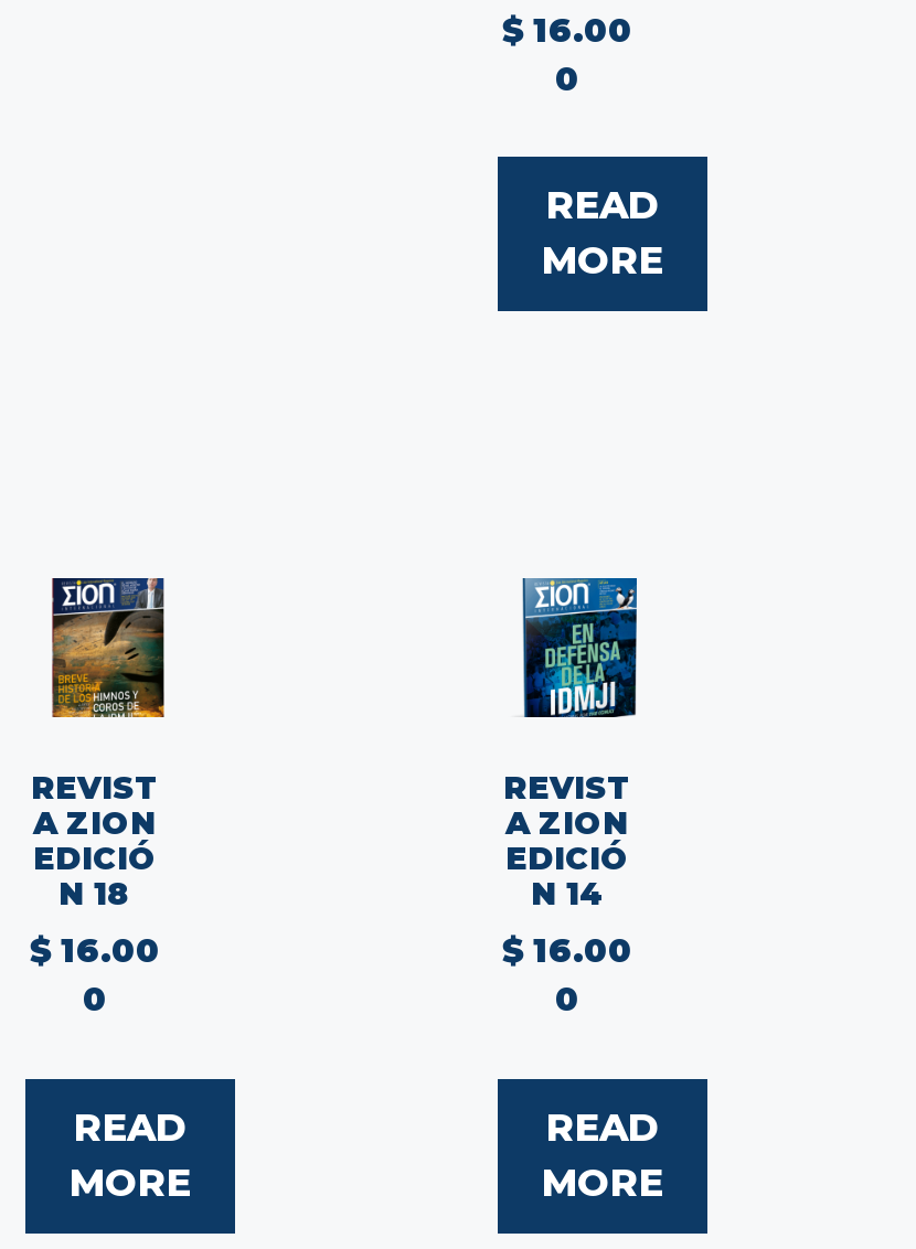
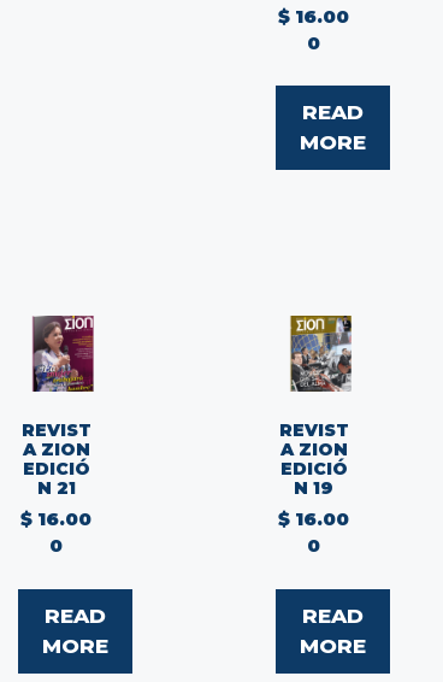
[52,576,164,719] [image] -> [33,314,94,393] [image]
[522,576,639,719] [image] -> [289,314,353,393] [image]
[58,875,131,914] N 18 -> [37,478,75,499] N 21
[531,875,604,914] N 14 -> [294,478,333,499] N 19

